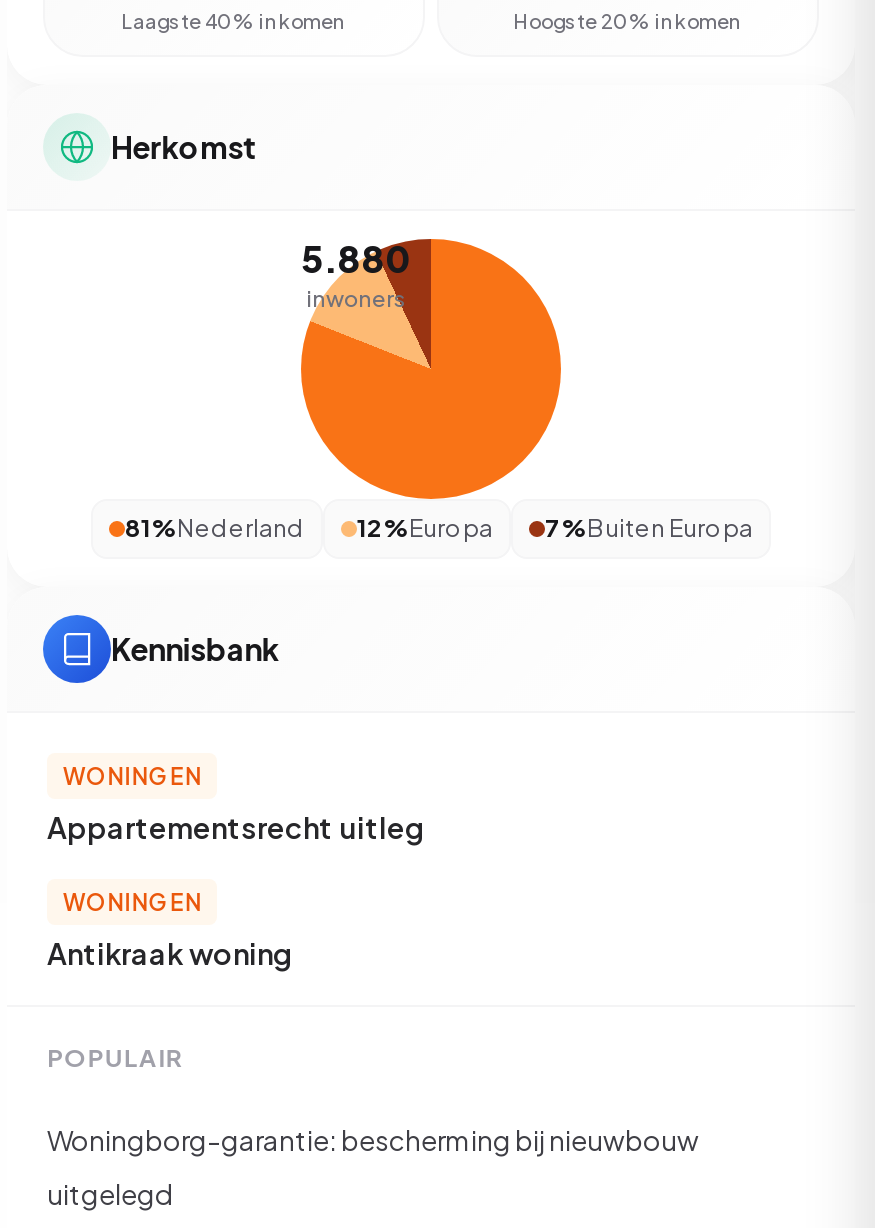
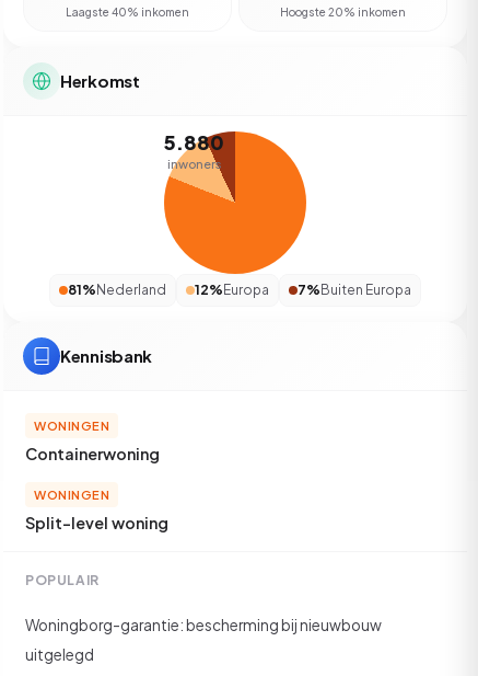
[47,809,425,845] Appartementsrecht uitleg -> [25,444,160,463] Containerwoning
[47,935,293,971] Antikraak woning -> [25,513,168,532] Split-level woning

